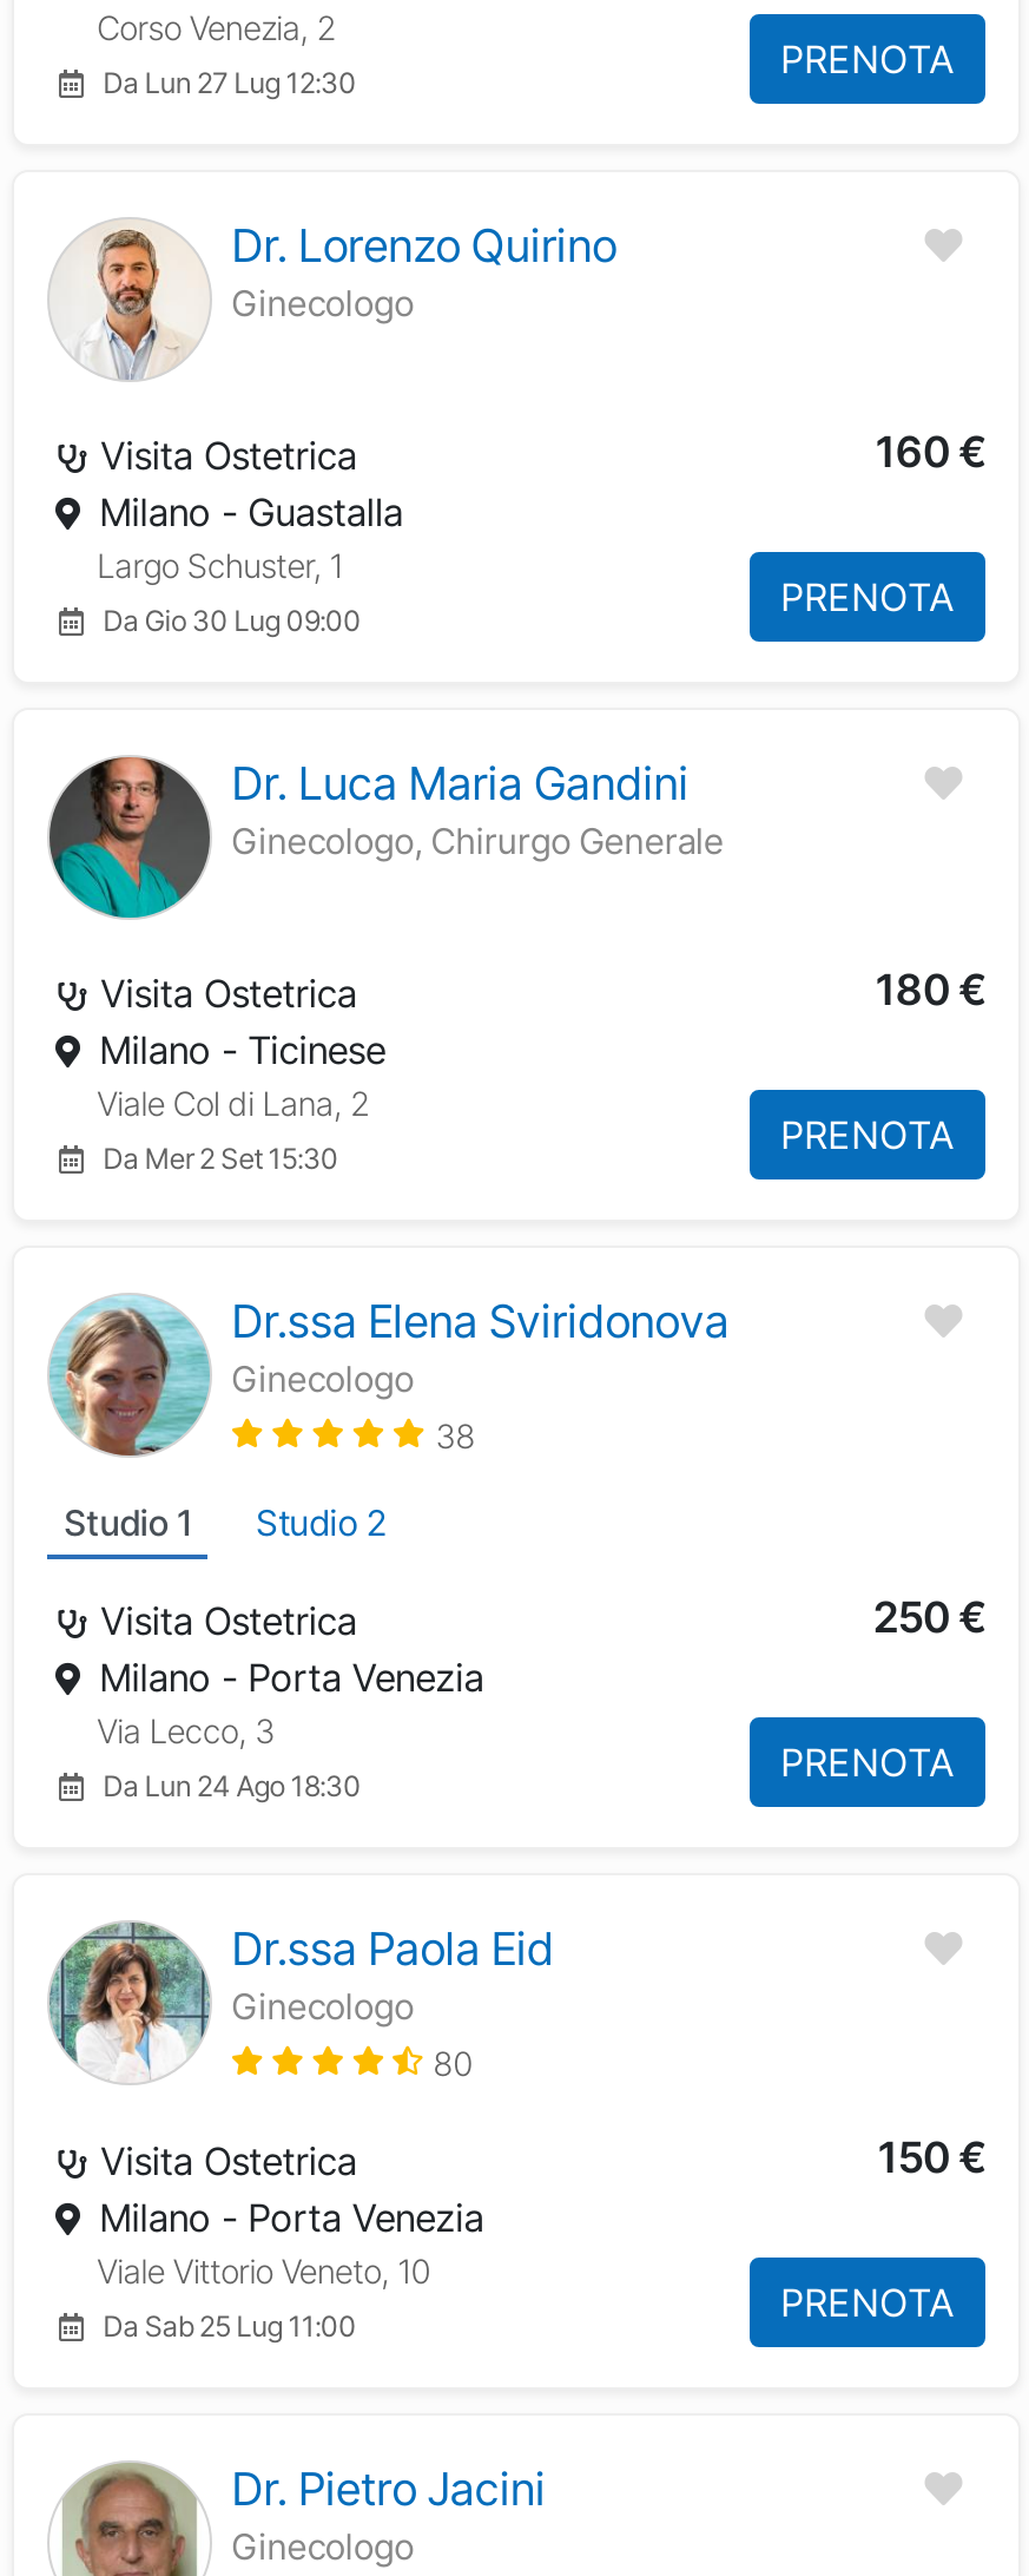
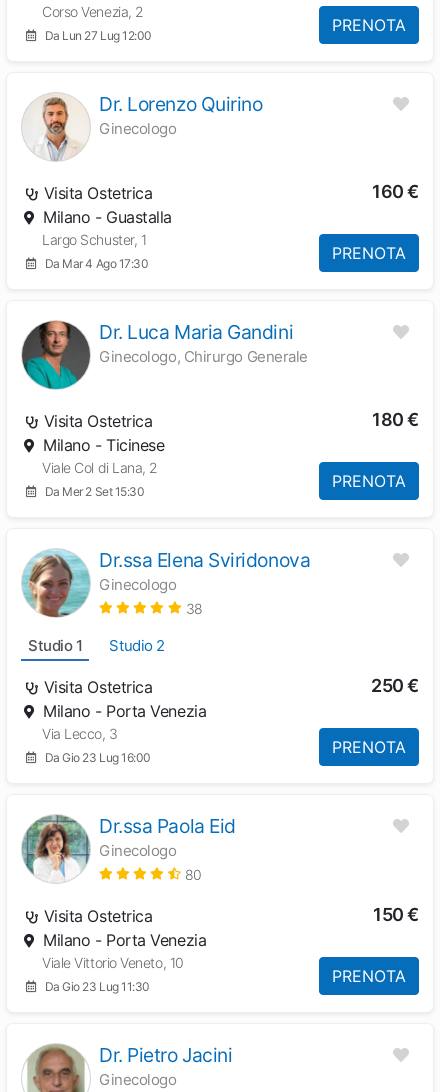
[103,66,356,101] Da Lun 27 Lug 12:30 -> [45,28,152,43] Da Lun 27 Lug 12:00
[103,604,361,639] Da Gio 30 Lug 09:00 -> [45,256,148,271] Da Mar 4 Ago 17:30
[103,1769,361,1804] Da Lun 24 Ago 18:30 -> [45,750,151,765] Da Gio 23 Lug 16:00
[103,2308,356,2343] Da Sab 25 Lug 11:00 -> [45,978,150,993] Da Gio 23 Lug 11:30

